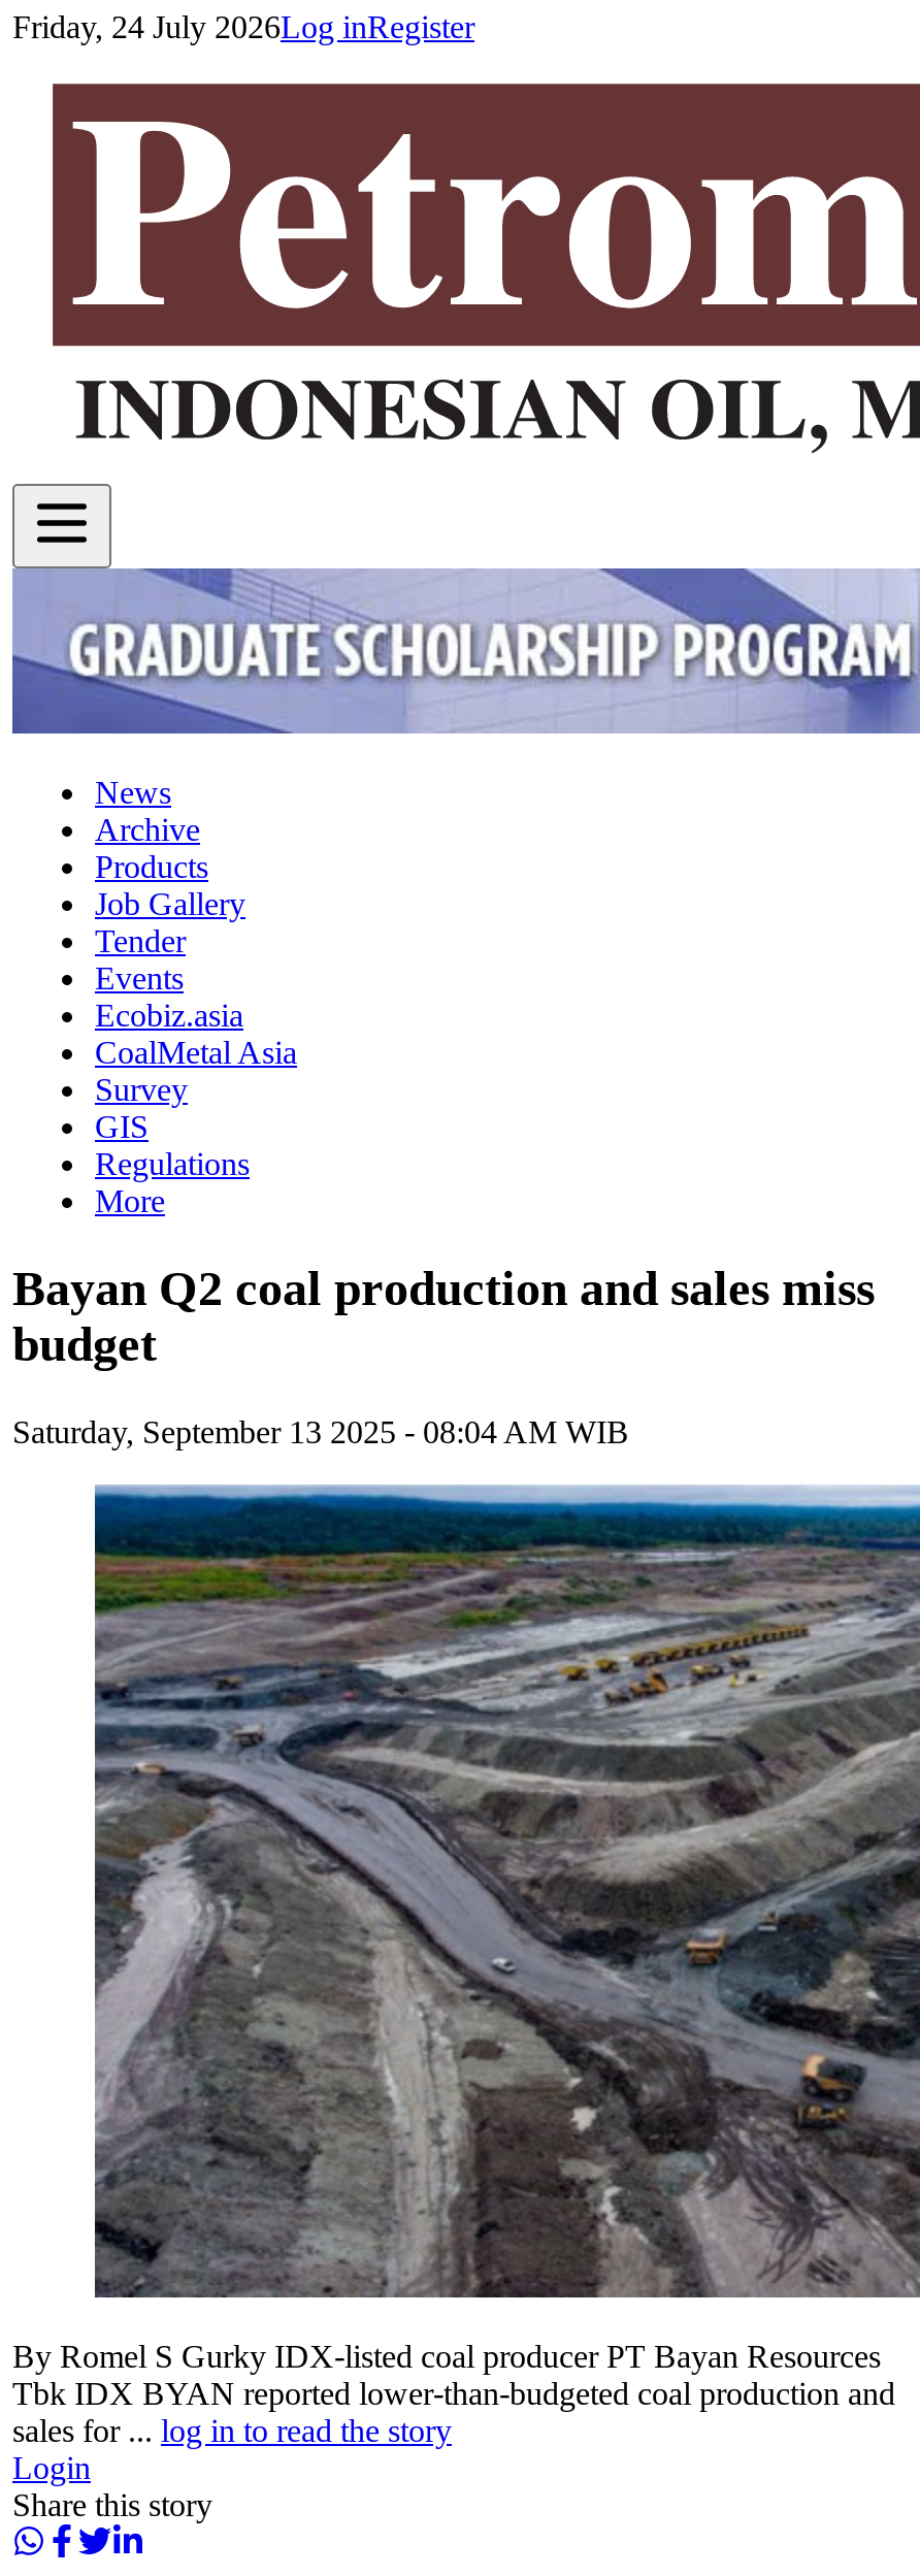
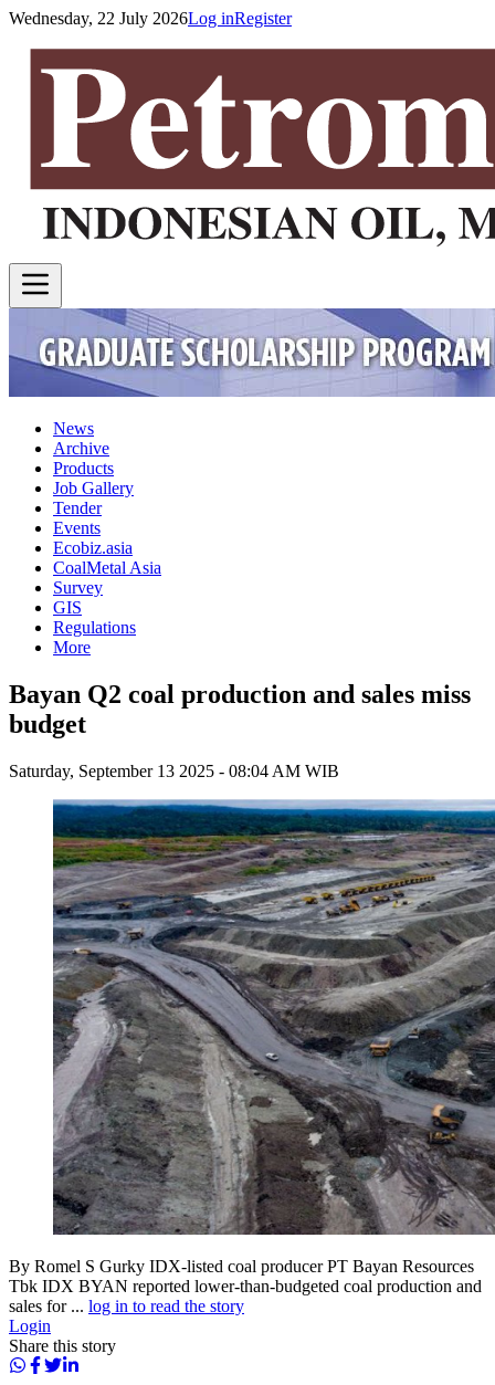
[12,9,474,44] Friday, 24 July 2026Log inRegister -> [9,9,292,28] Wednesday, 22 July 2026Log inRegister

